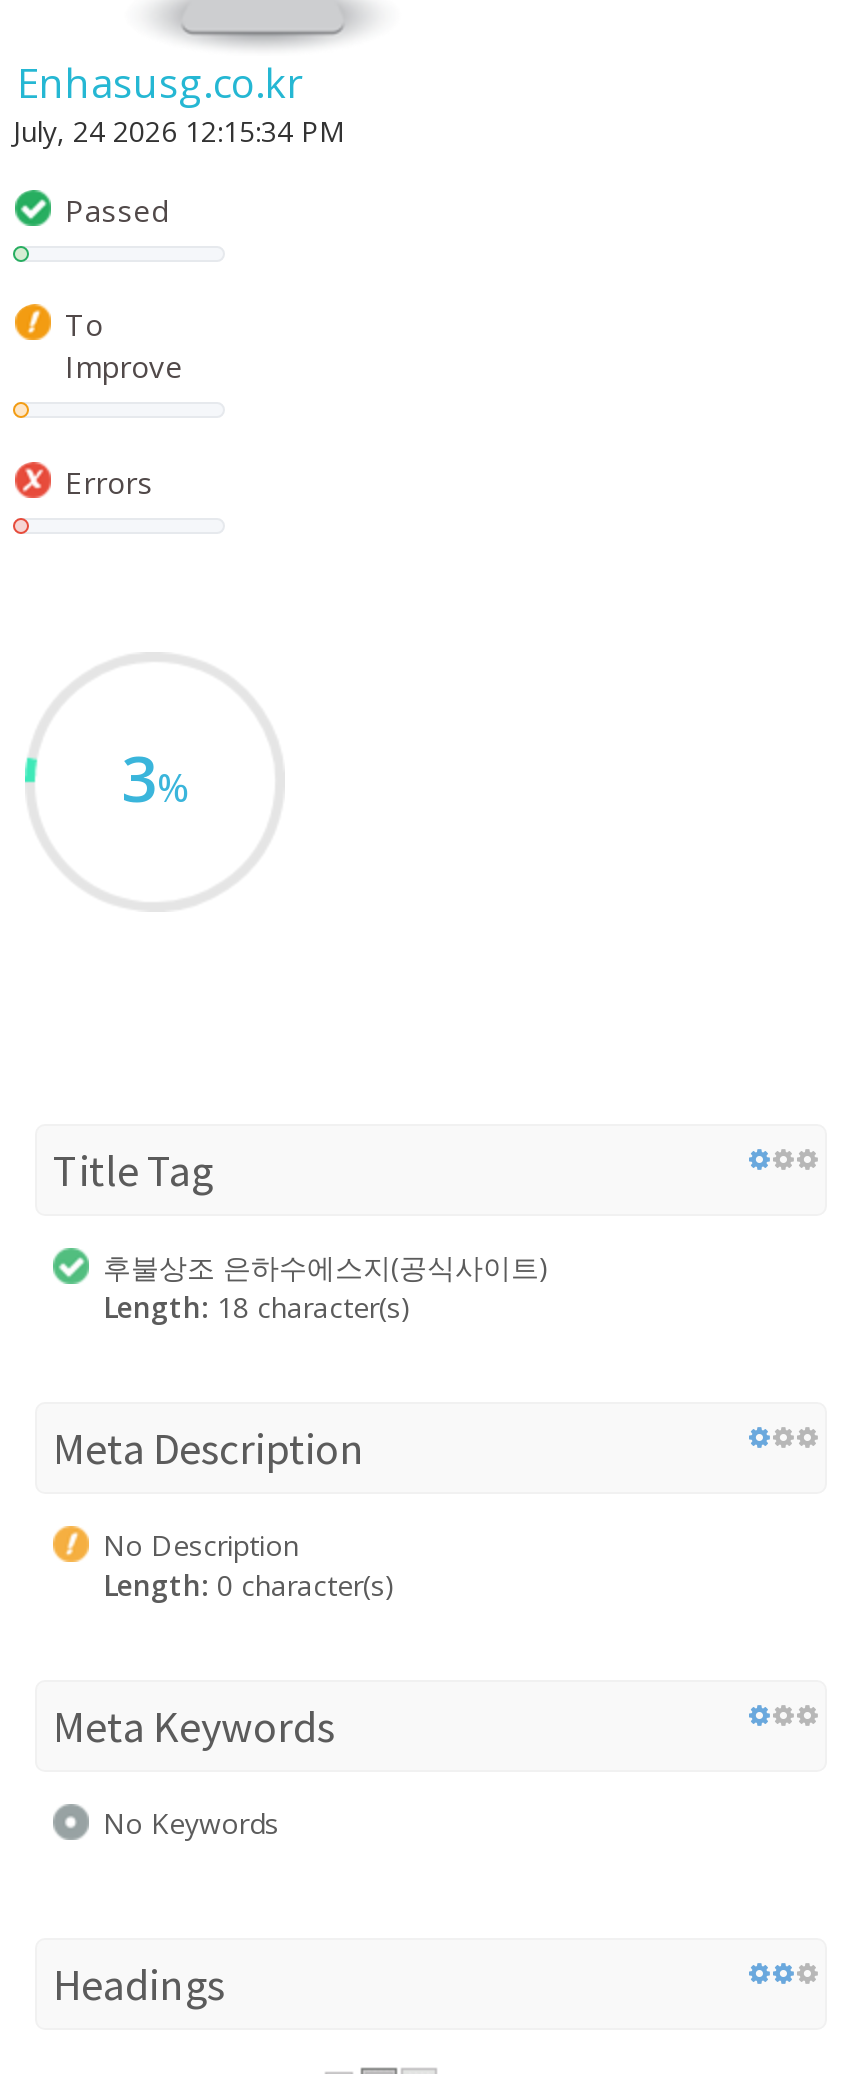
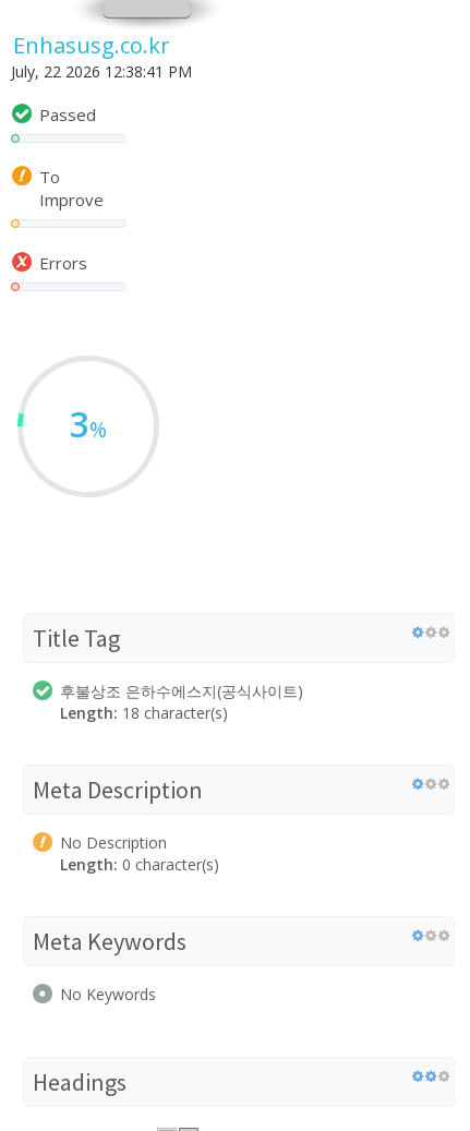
[13,112,345,150] July, 24 2026 12:15:34 PM -> [11,61,192,82] July, 22 2026 12:38:41 PM

